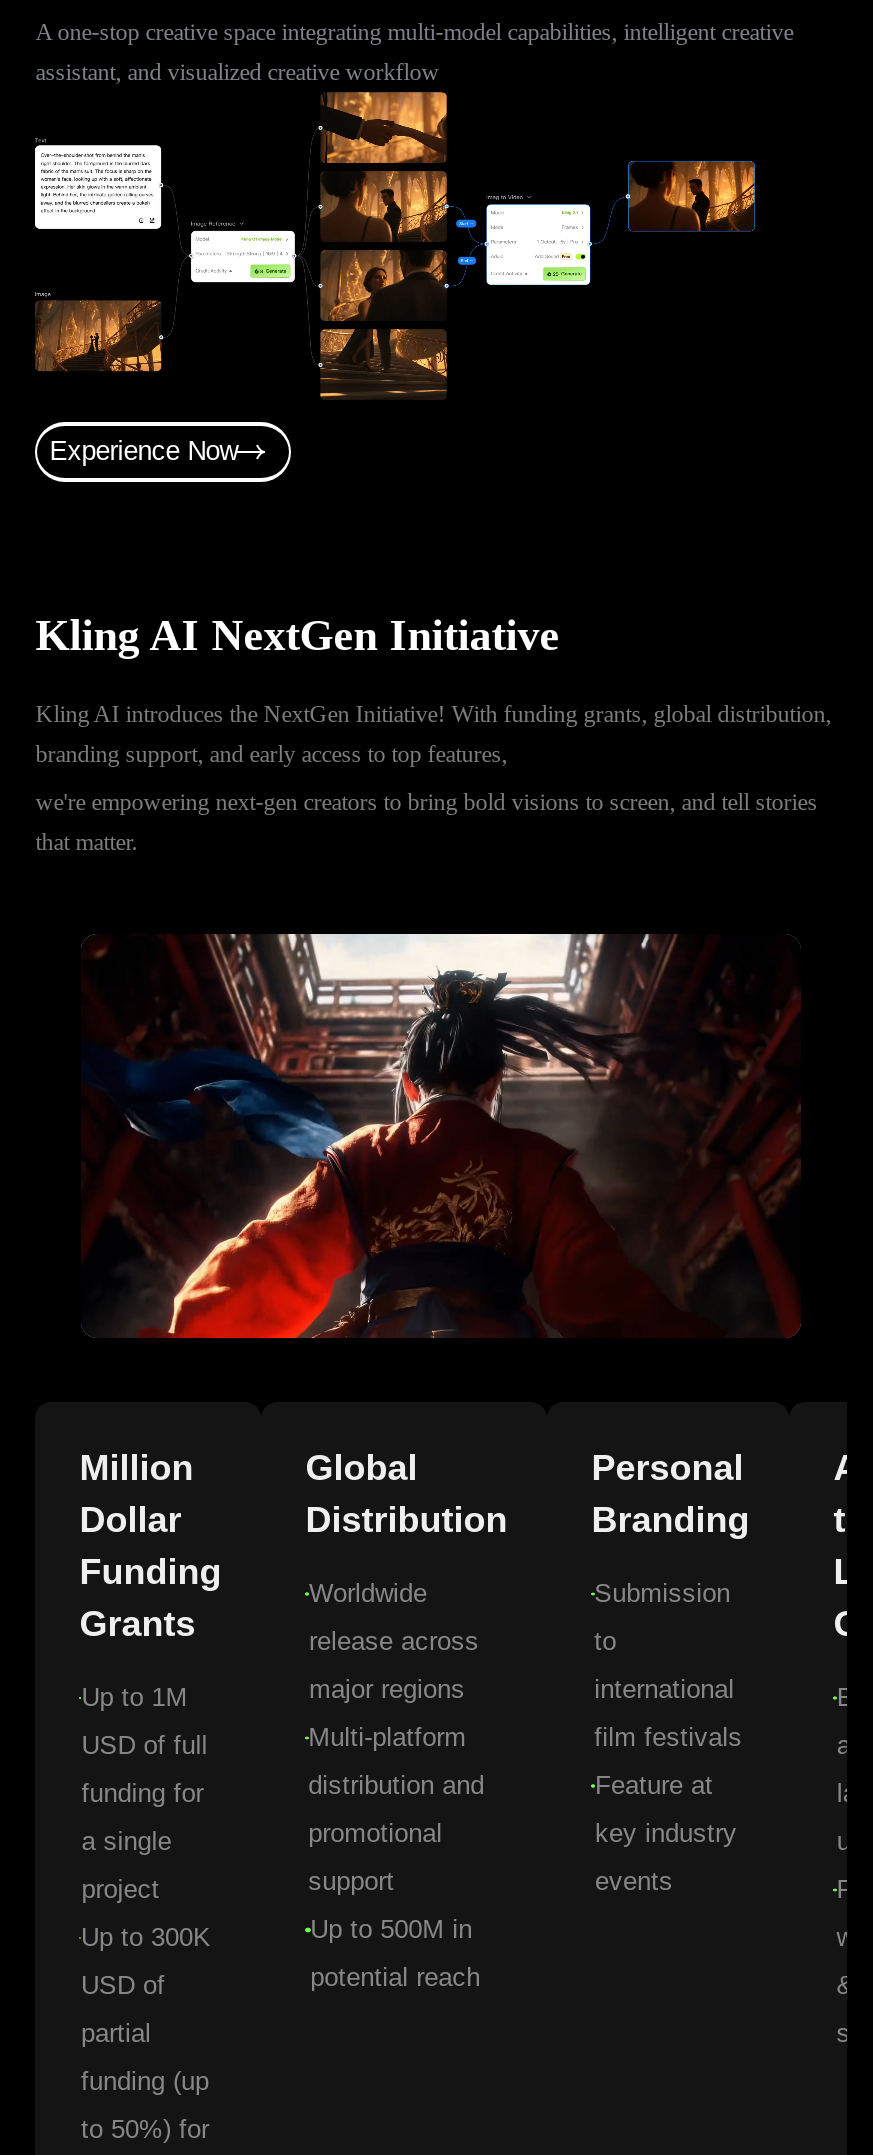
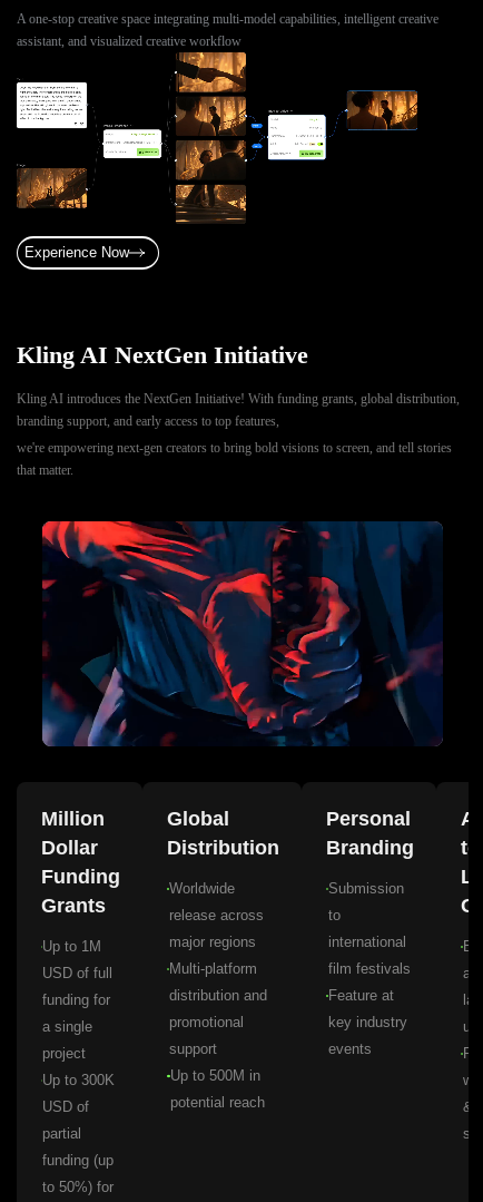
[81,932,801,1340] [image] -> [41,520,443,747] [image]

